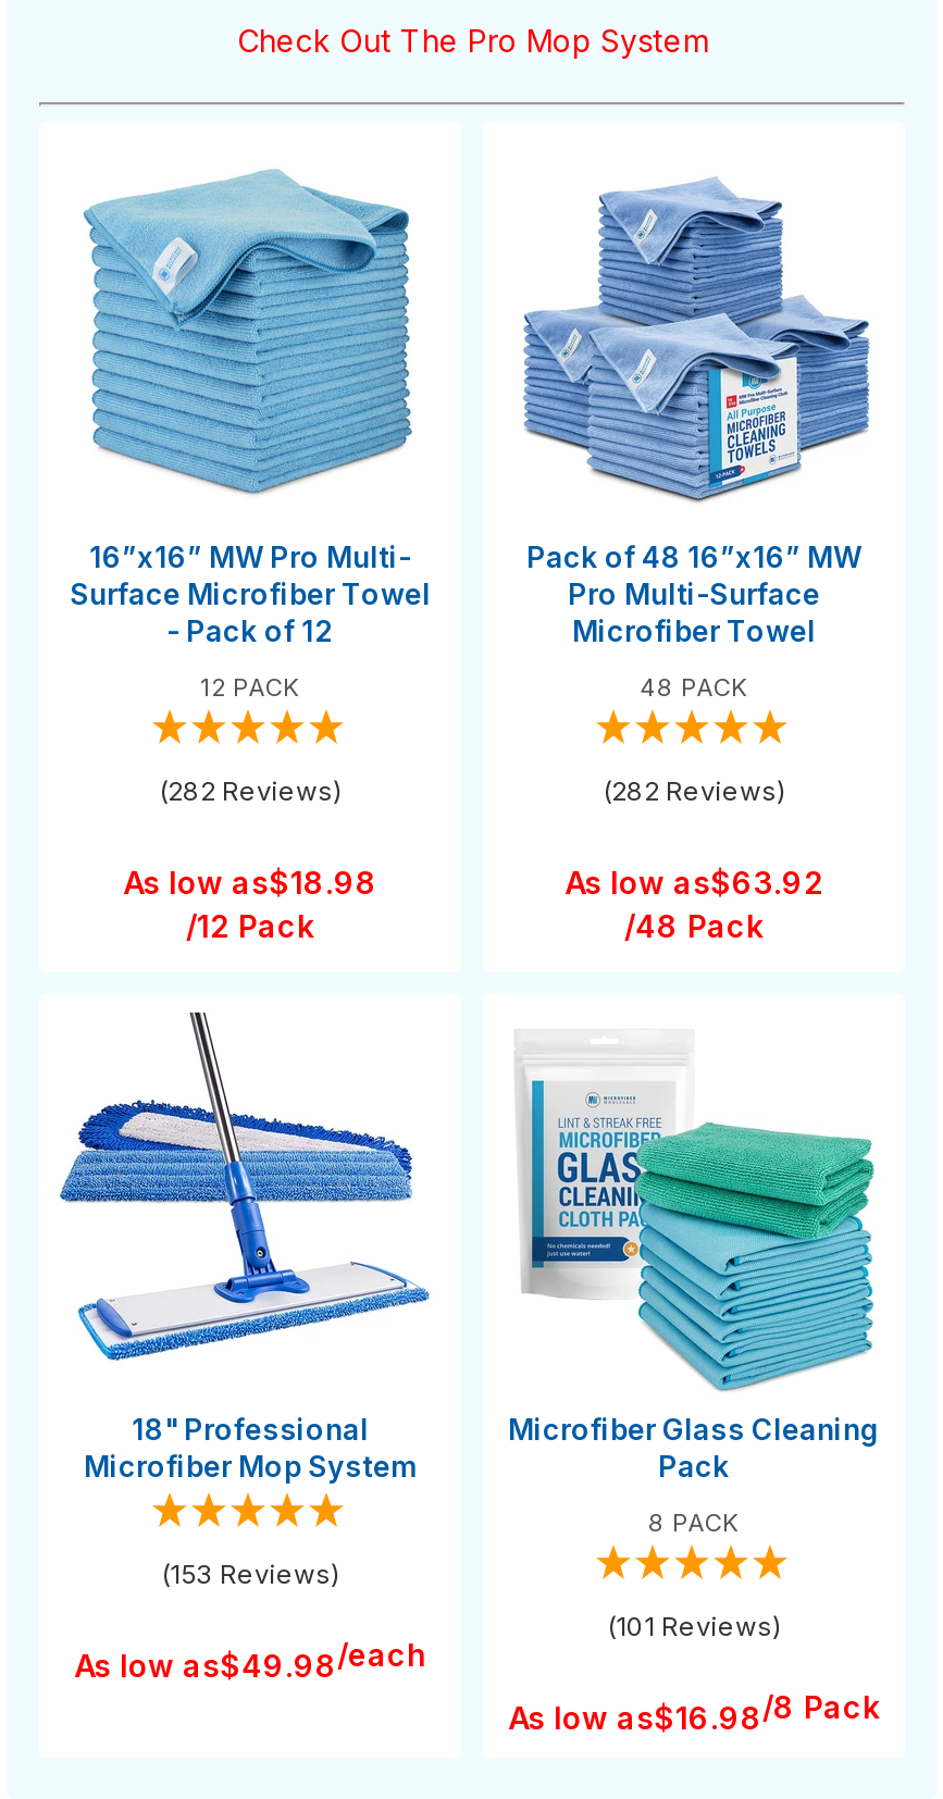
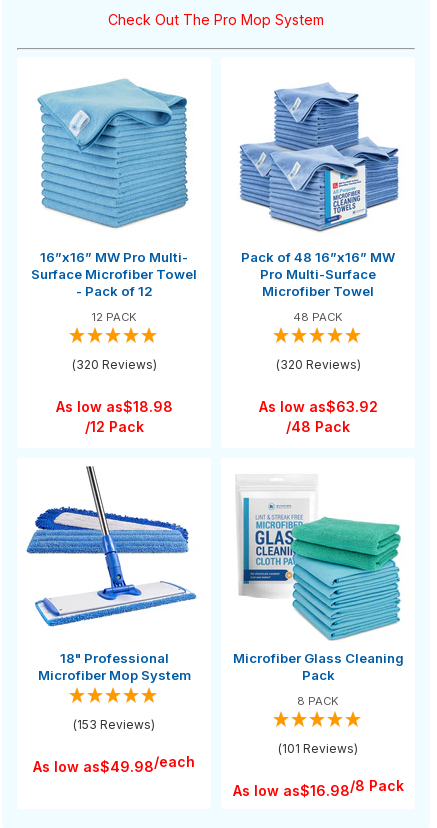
[159,775,342,807] (282 Reviews) -> [71,357,156,372] (320 Reviews)
[603,775,785,807] (282 Reviews) -> [275,357,360,372] (320 Reviews)

